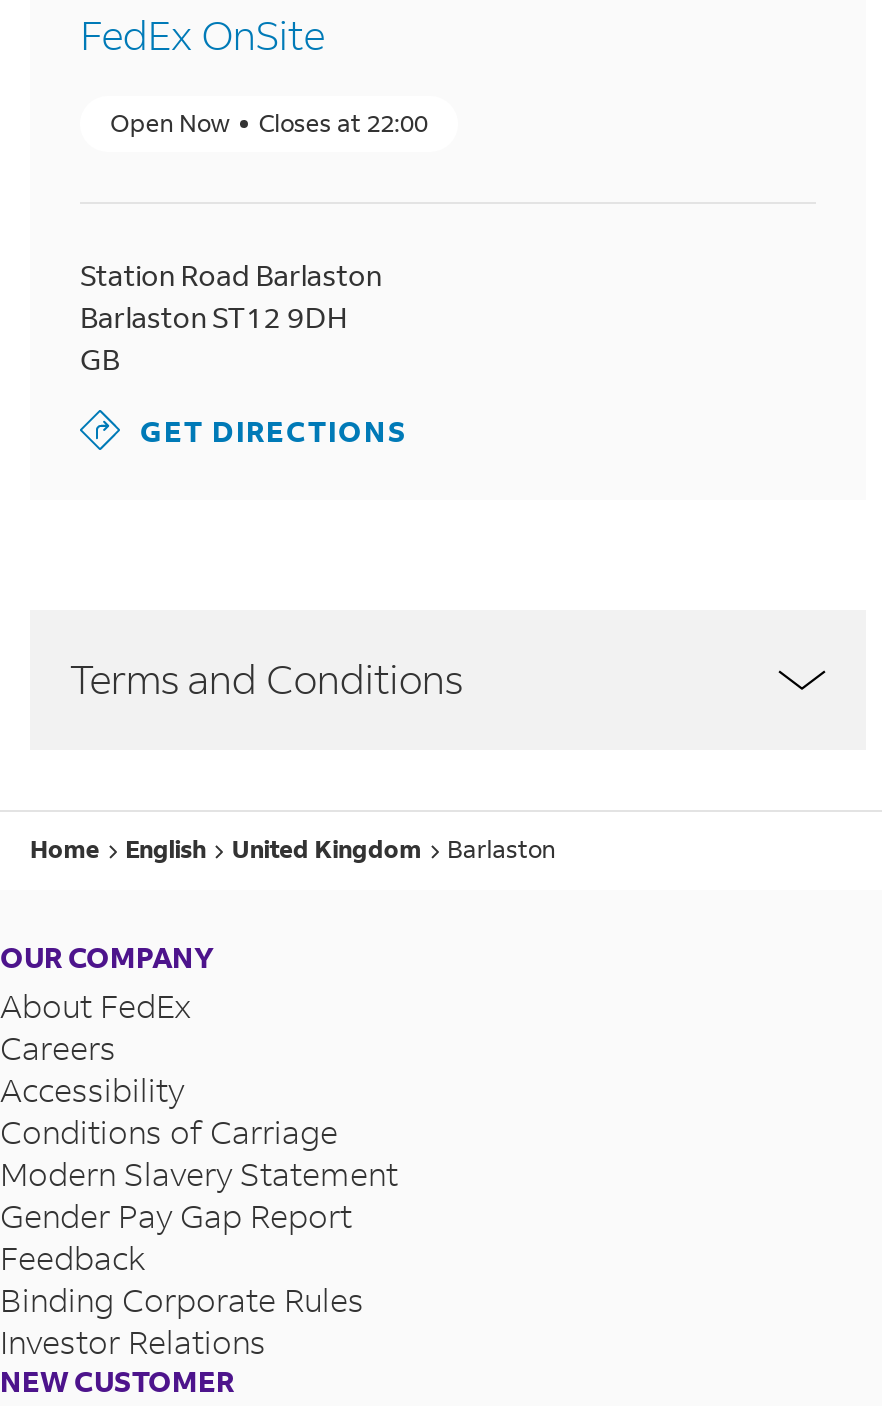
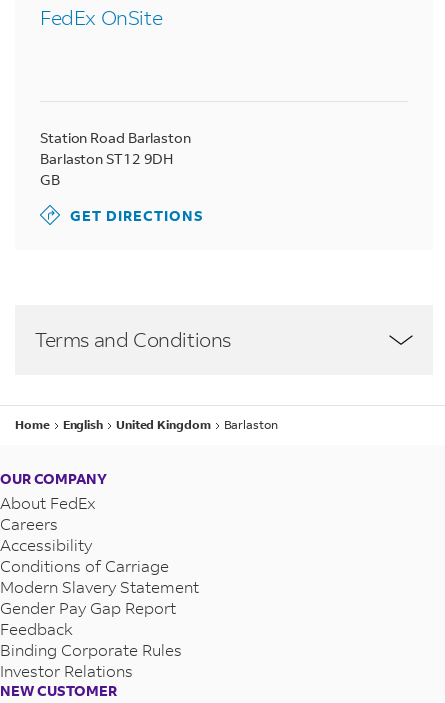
[110,108,427,138] Open Now | Closes at 22:00 -> none

